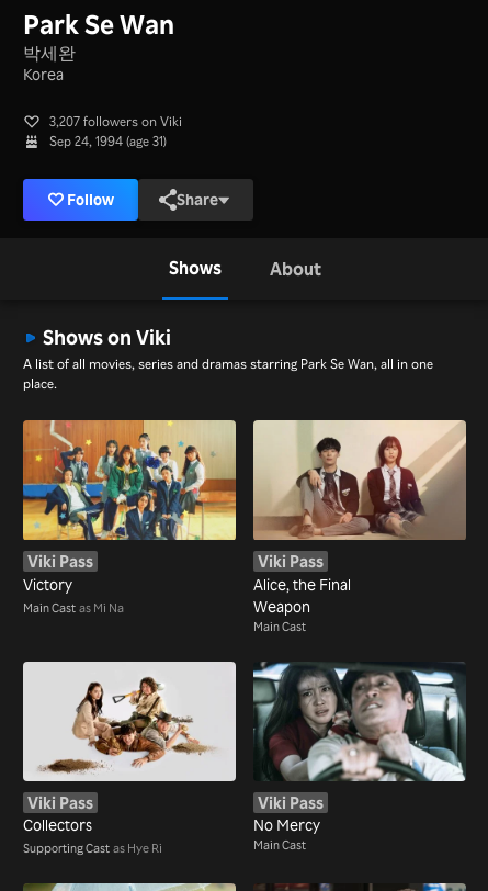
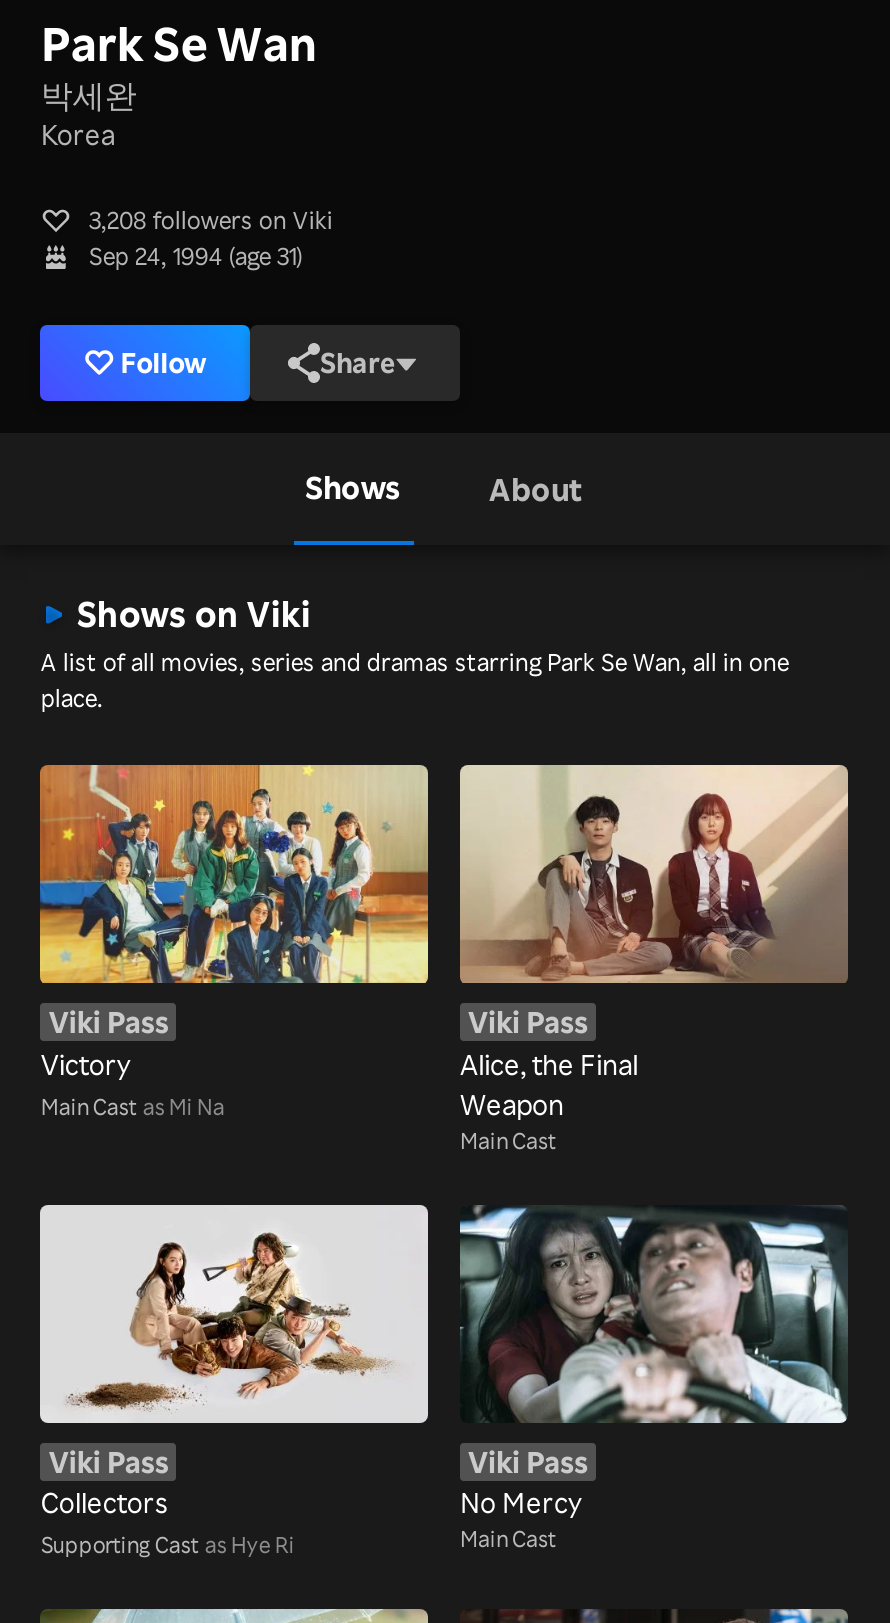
[50,113,182,129] 3,207 followers on Viki -> [89,205,333,235] 3,208 followers on Viki

